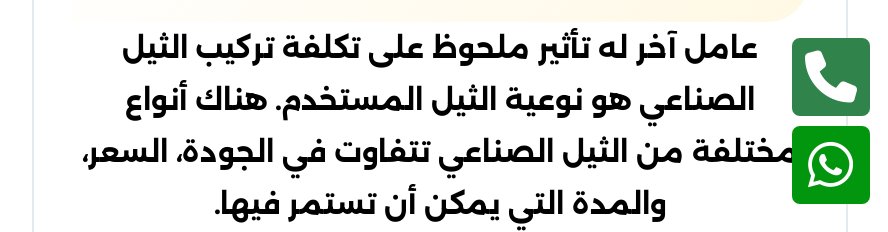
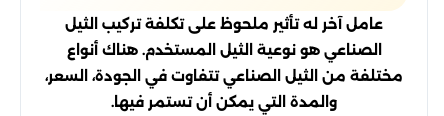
[790,36,872,206] [image] -> none

